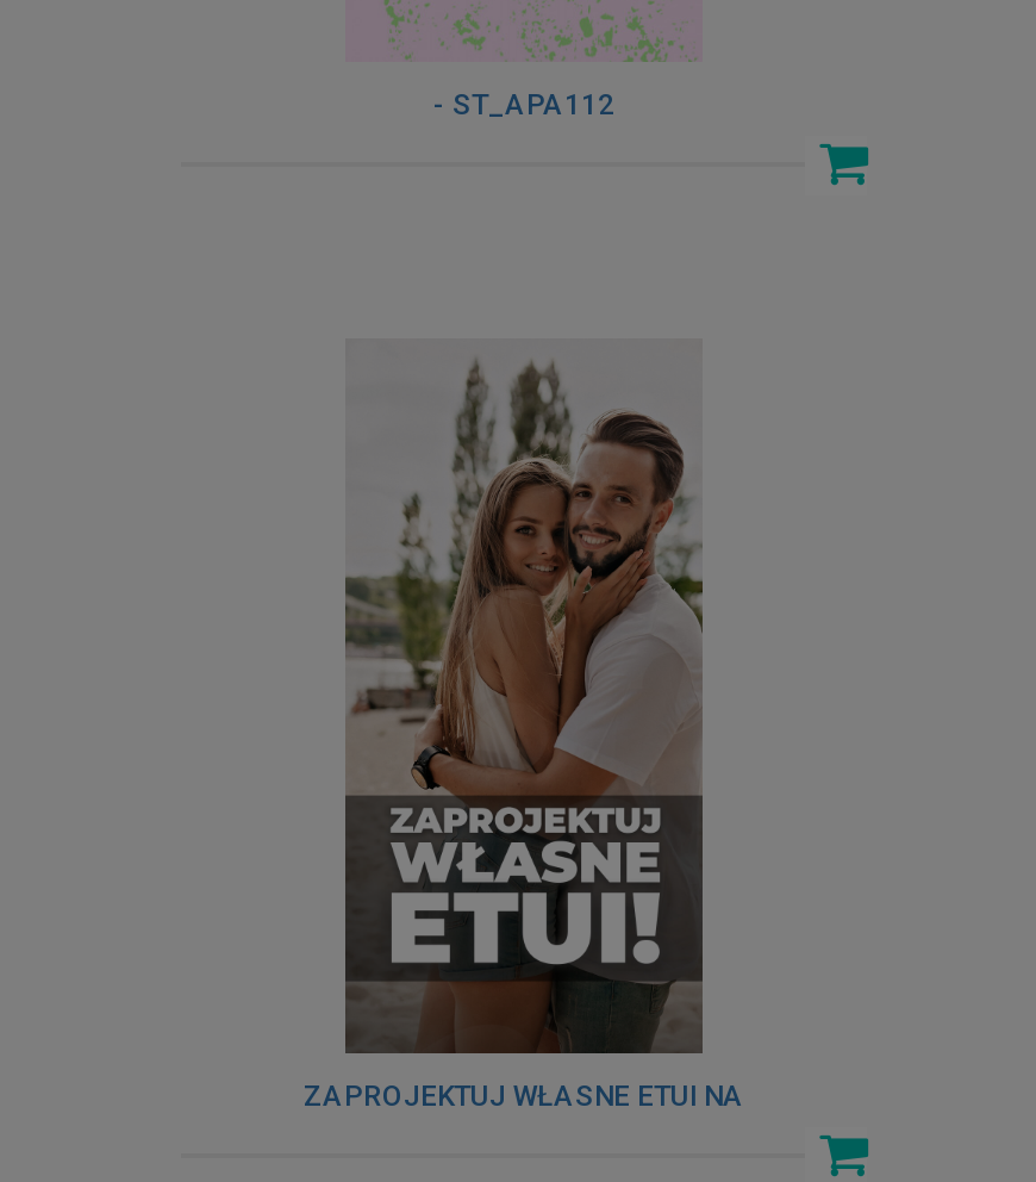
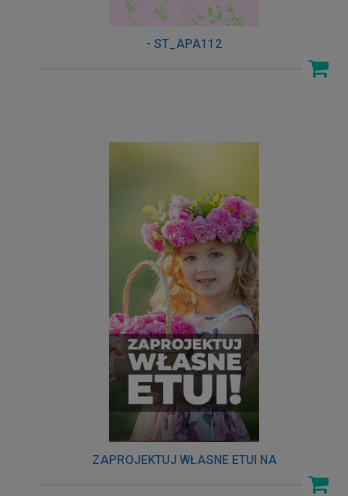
[343,341,705,1053] [image] -> [108,142,260,441] [image]

